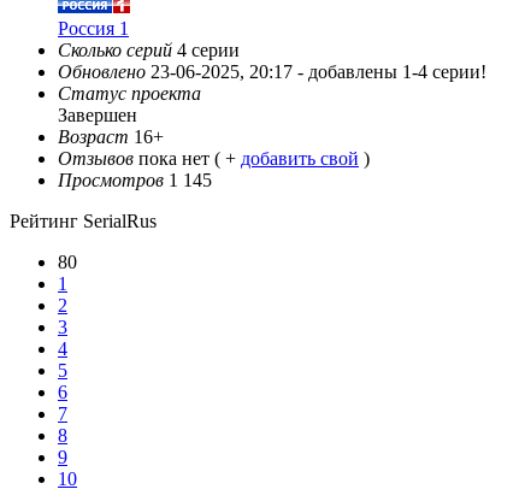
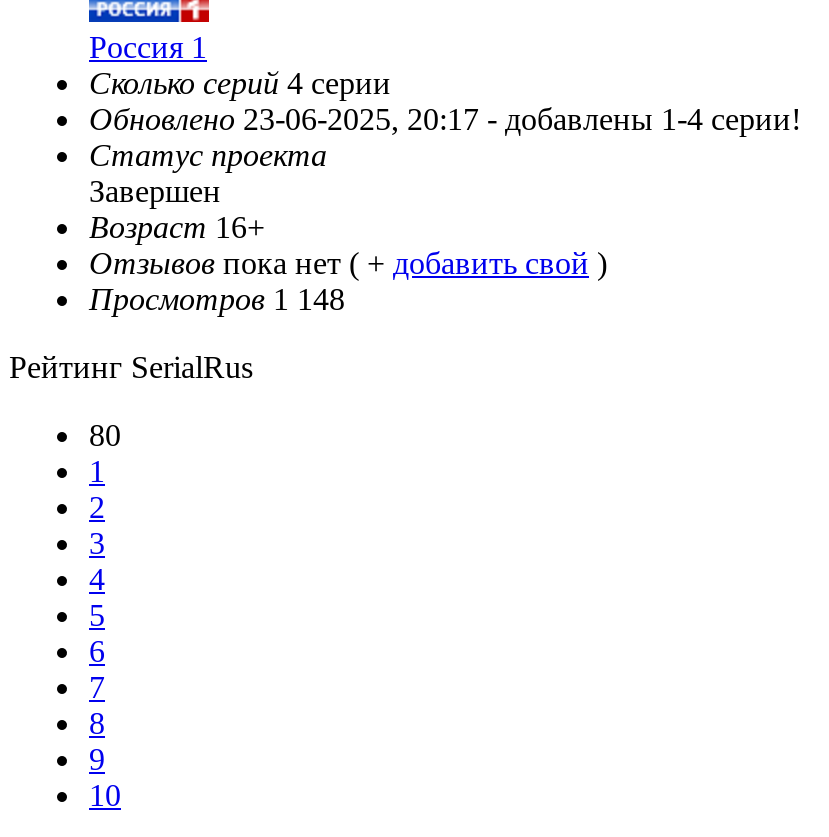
[58,170,212,191] Просмотров 1 145 -> [89,283,345,317] Просмотров 1 148

